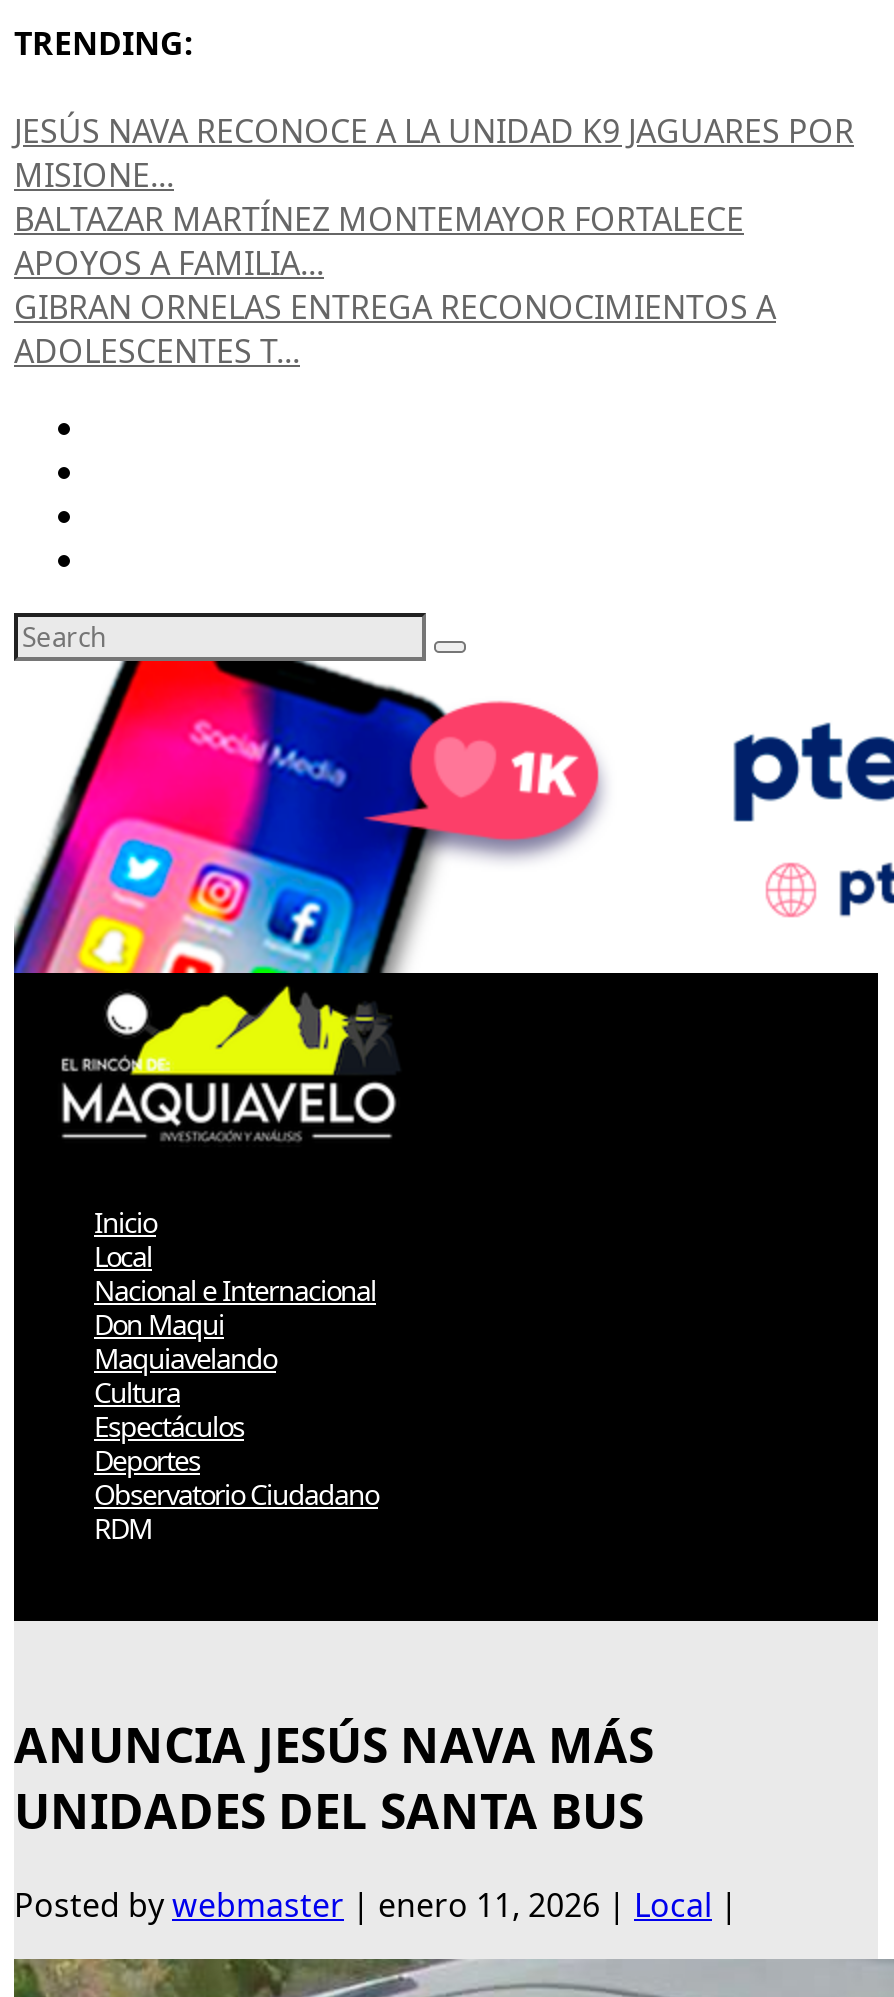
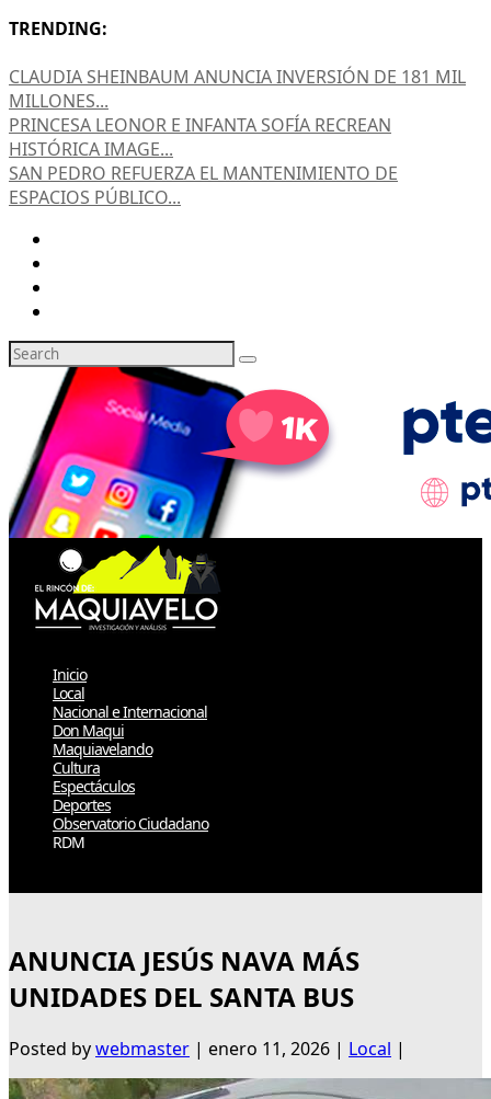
[14,108,854,372] JESÚS NAVA RECONOCE A LA UNIDAD K9 JAGUARES POR | MISIONE... | BALTAZAR MARTÍNEZ MONTEMAYOR FORTALECE | APOYOS A FAMILIA... | GIBRAN ORNELAS ENTREGA RECONOCIMIENTOS A | ADOLESCENTES T... -> [9,64,466,209] CLAUDIA SHEINBAUM ANUNCIA INVERSIÓN DE 181 MIL | MILLONES... | PRINCESA LEONOR E INFANTA SOFÍA RECREAN | HISTÓRICA IMAGE... | SAN PEDRO REFUERZA EL MANTENIMIENTO DE | ESPACIOS PÚBLICO...

